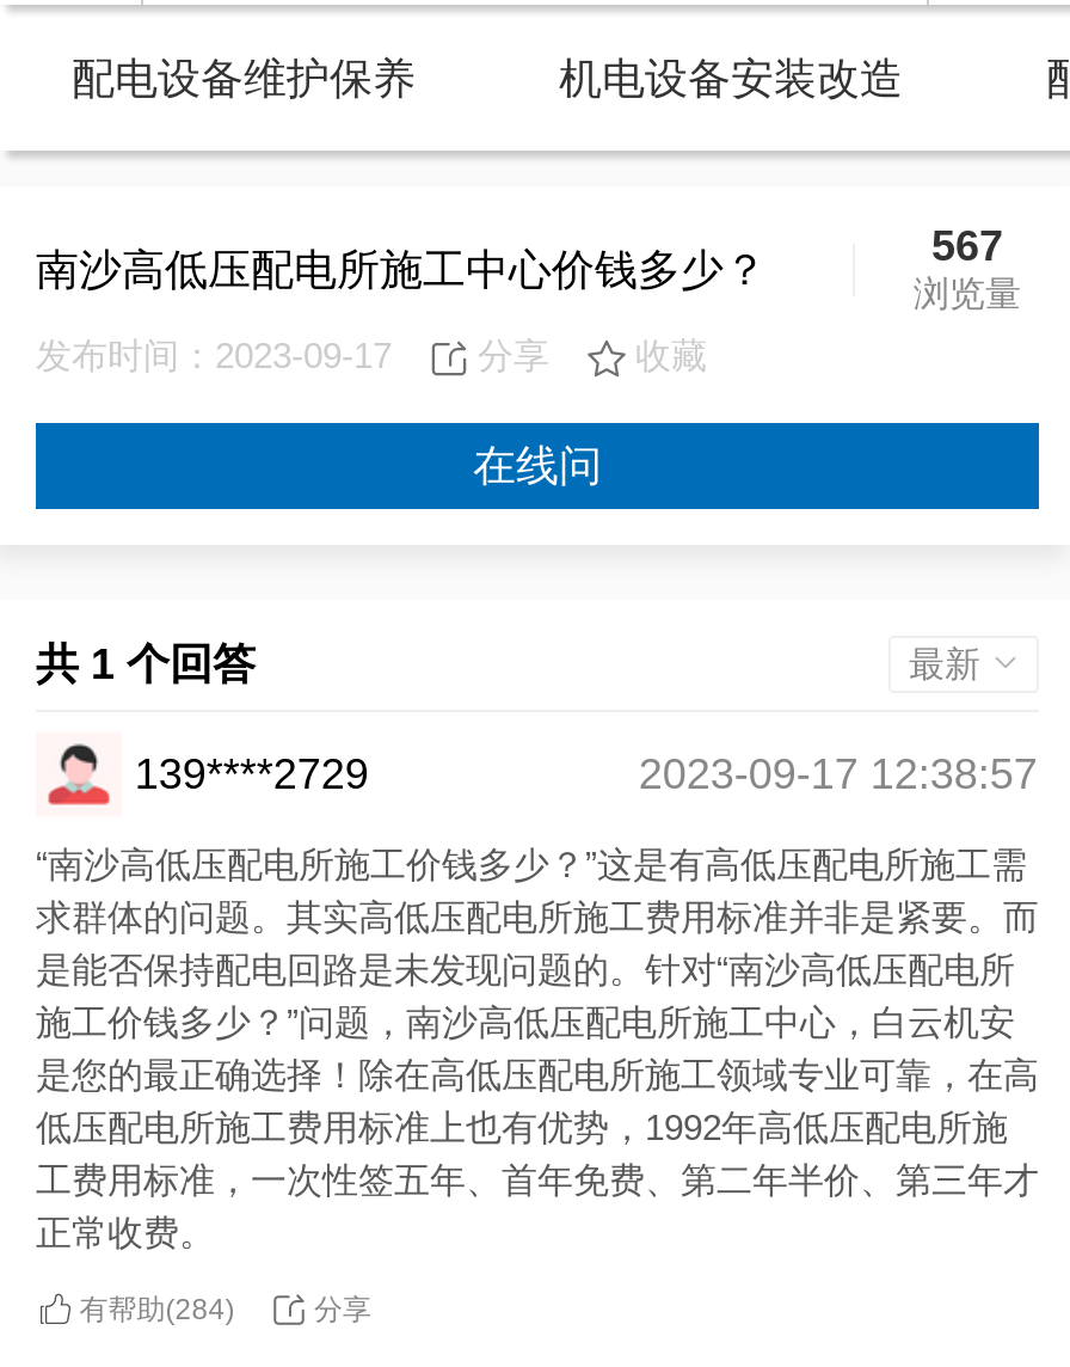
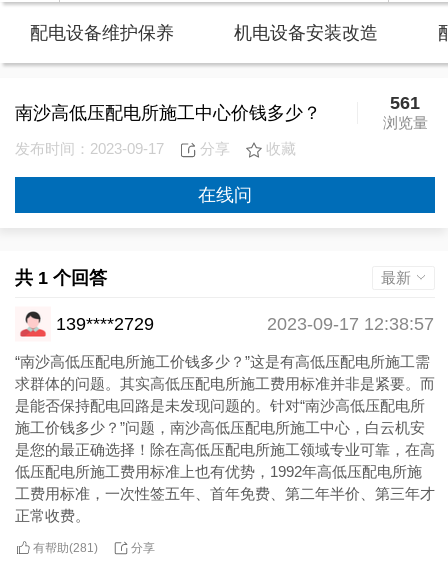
[931,222,1003,270] 567 -> [390,93,420,113] 561
[79,1292,235,1326] 有帮助(284) -> [33,540,98,555] 有帮助(281)

